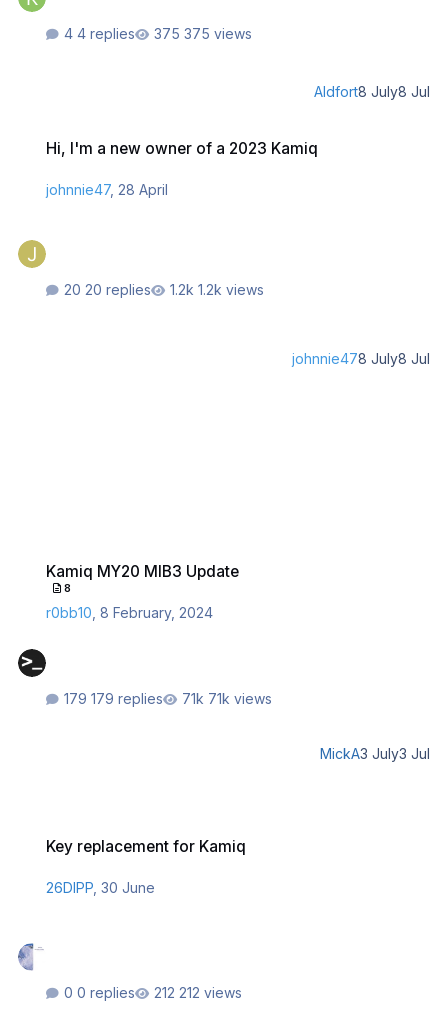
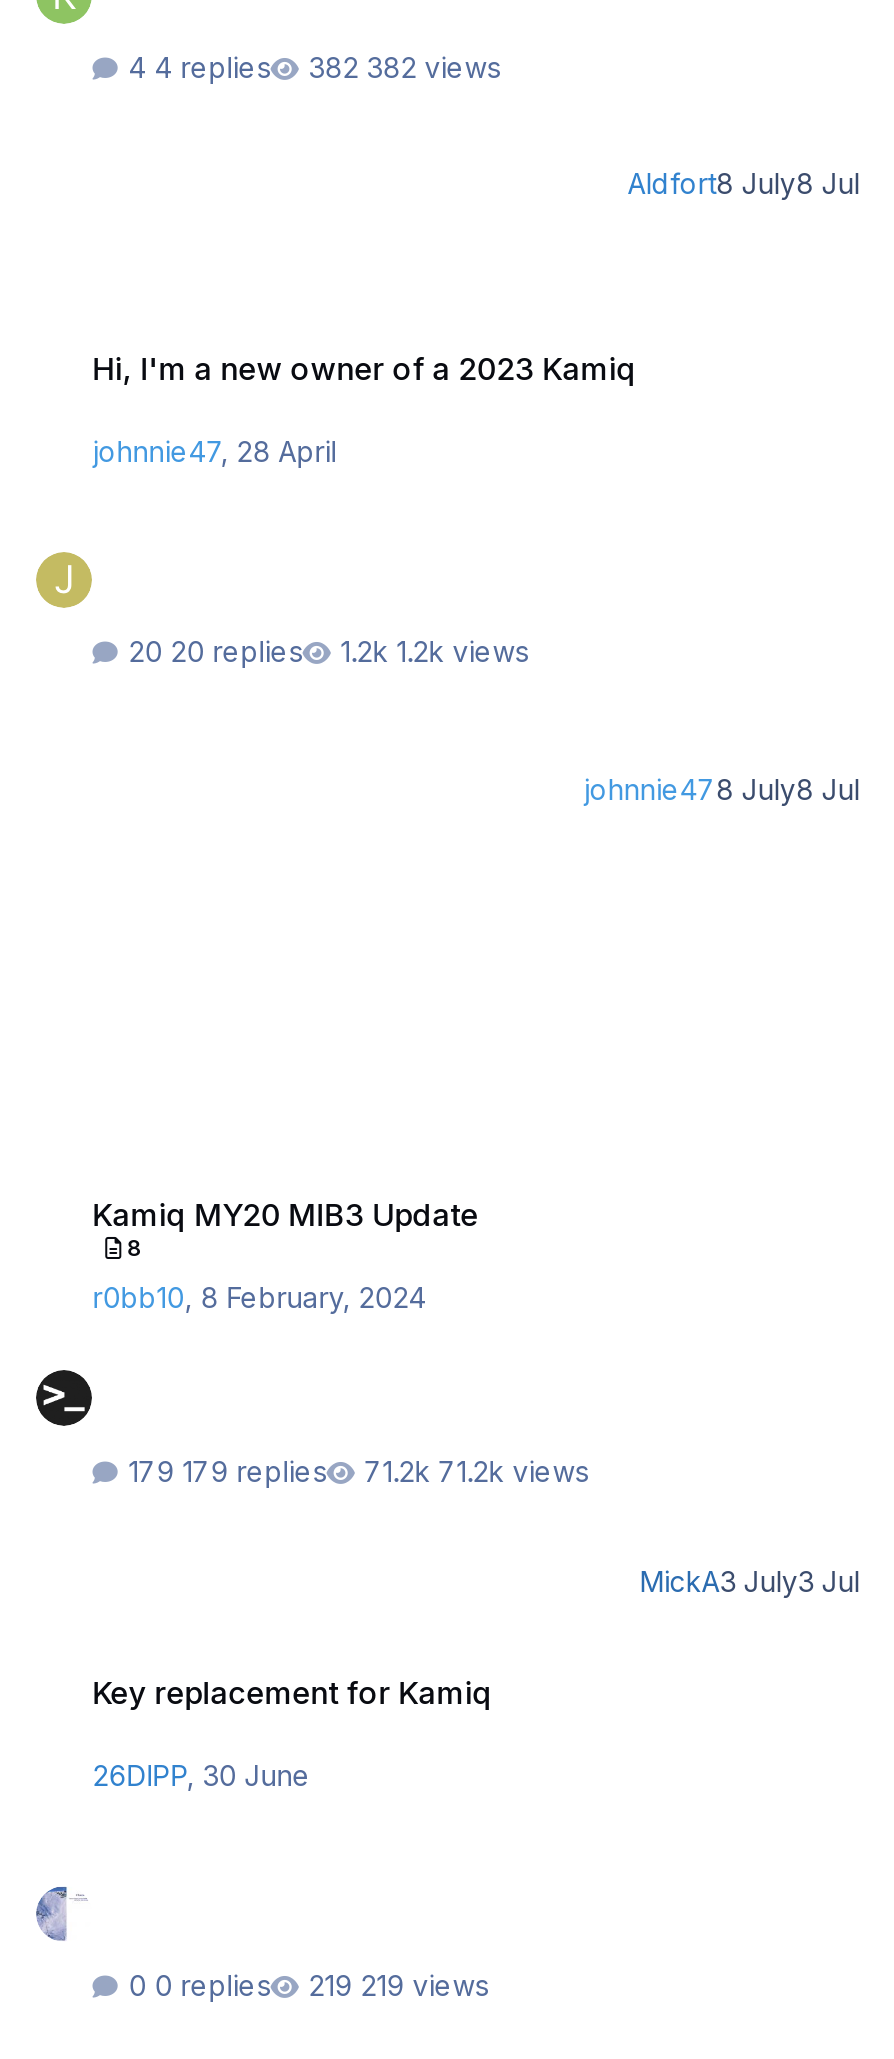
[184,25,252,42] 375 views -> [366,51,500,85] 382 views
moved [46,139,430,762] -> [92,350,860,1598]: Hi, I'm a new owner of a 2023 Kamiq | johnnie47, 28 April | 20 replies | ... | 179 replies | MickA3 July3 Jul
[208,690,272,707] 71k views -> [438,1454,588,1488] 71.2k views
[179,984,242,1001] 212 views -> [360,1968,488,2002] 219 views

